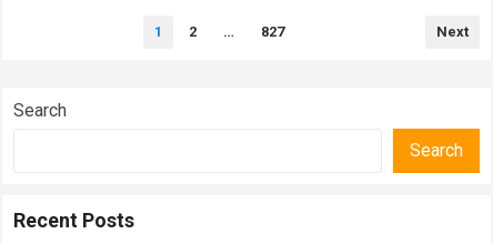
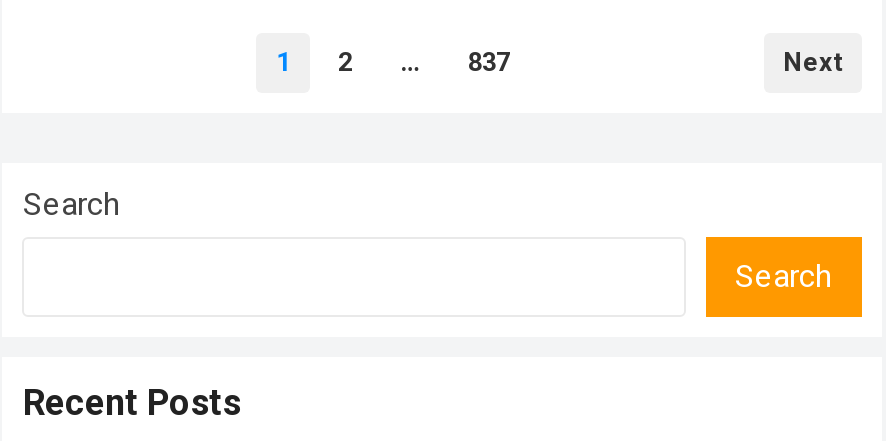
[261,23,284,40] 827 -> [468,47,510,77] 837

